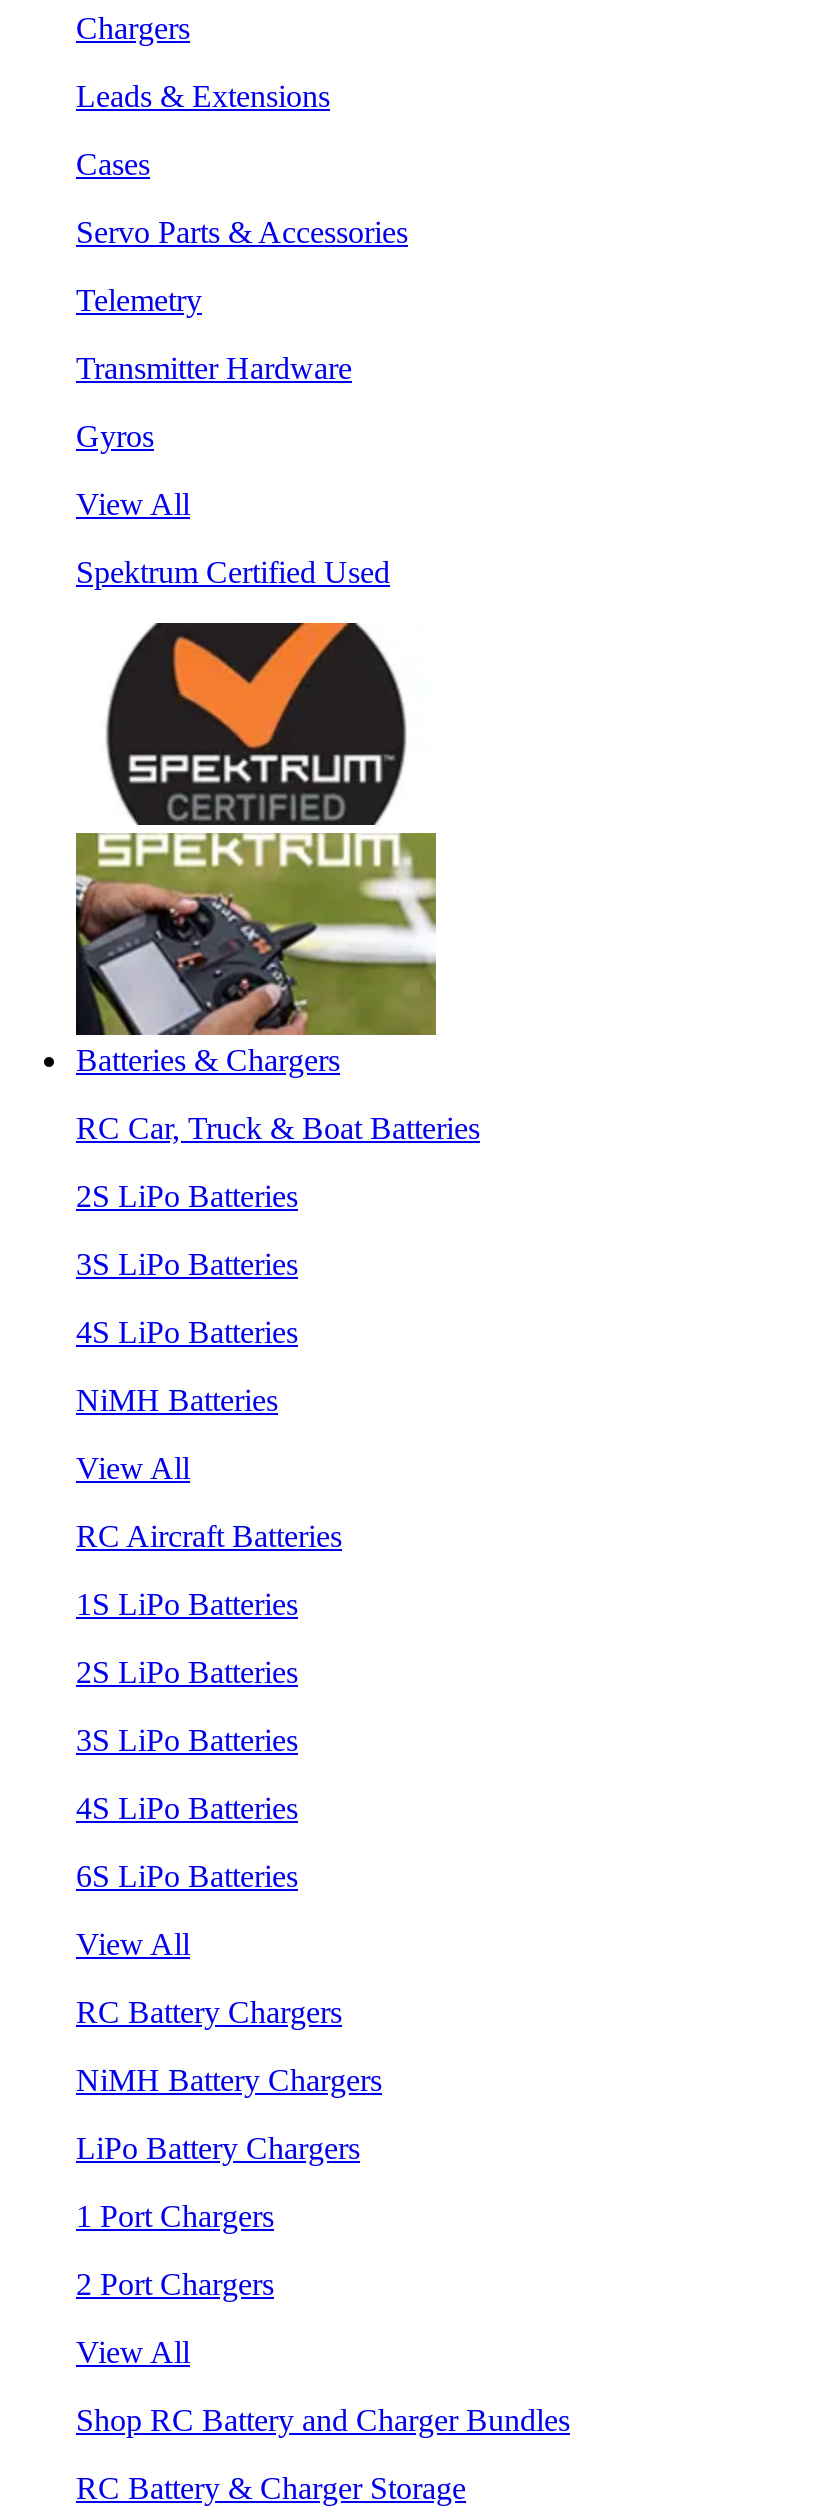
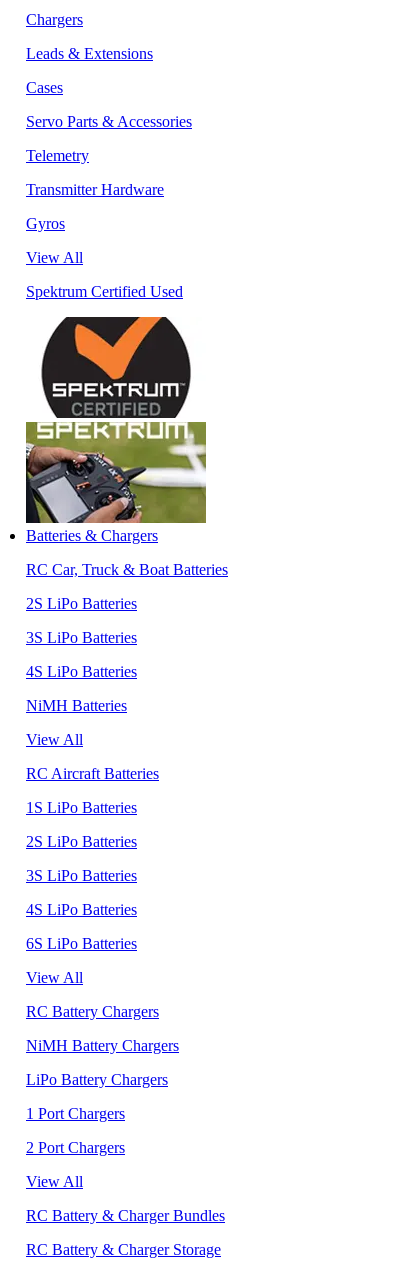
[76,2403,570,2437] Shop RC Battery and Charger Bundles -> [26,1207,225,1224] RC Battery & Charger Bundles

